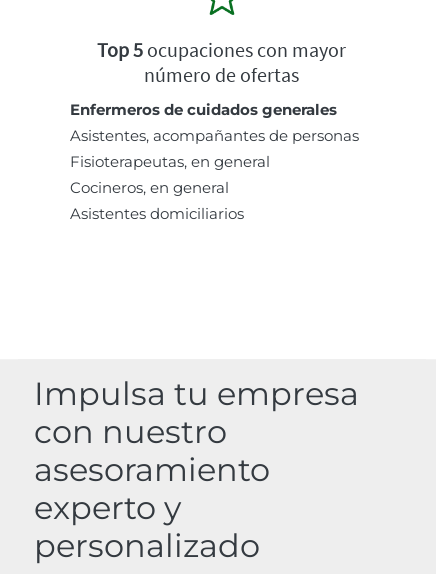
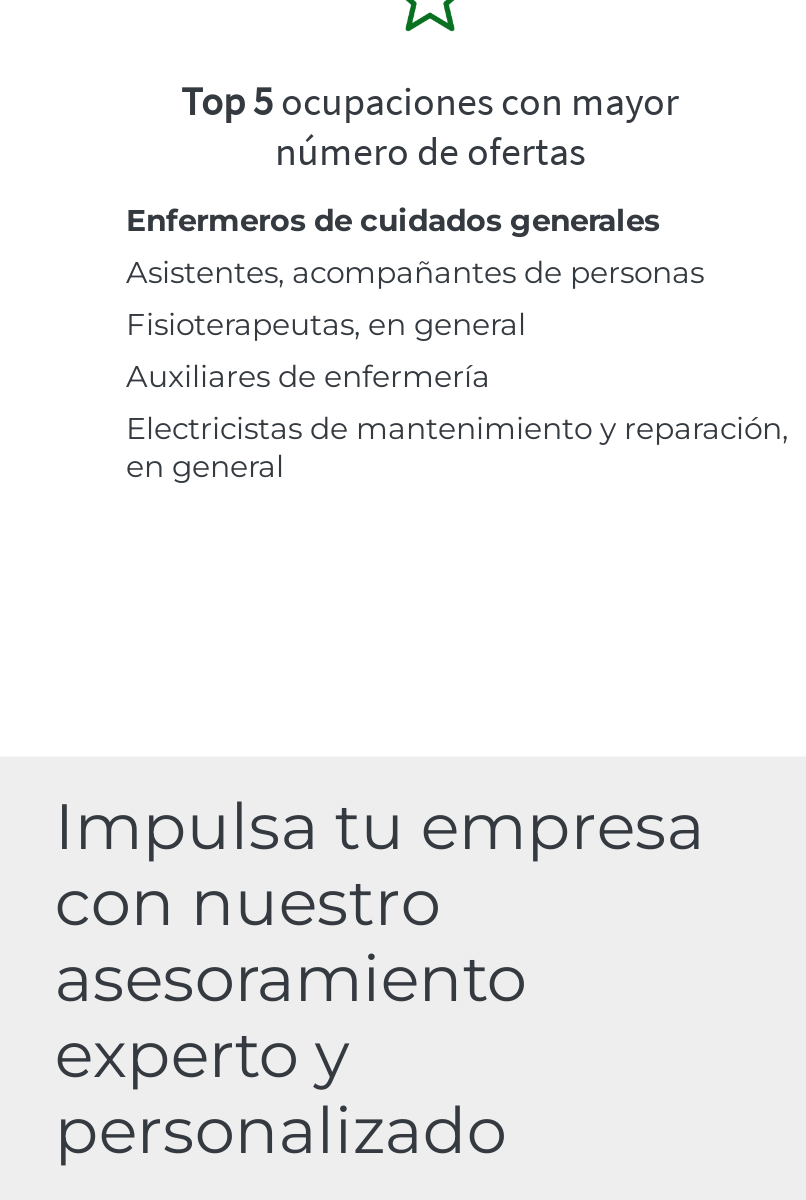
[70,178,244,223] Cocineros, en general | Asistentes domiciliarios -> [126,356,788,484] Auxiliares de enfermería | Electricistas de mantenimiento y reparación, | en general

